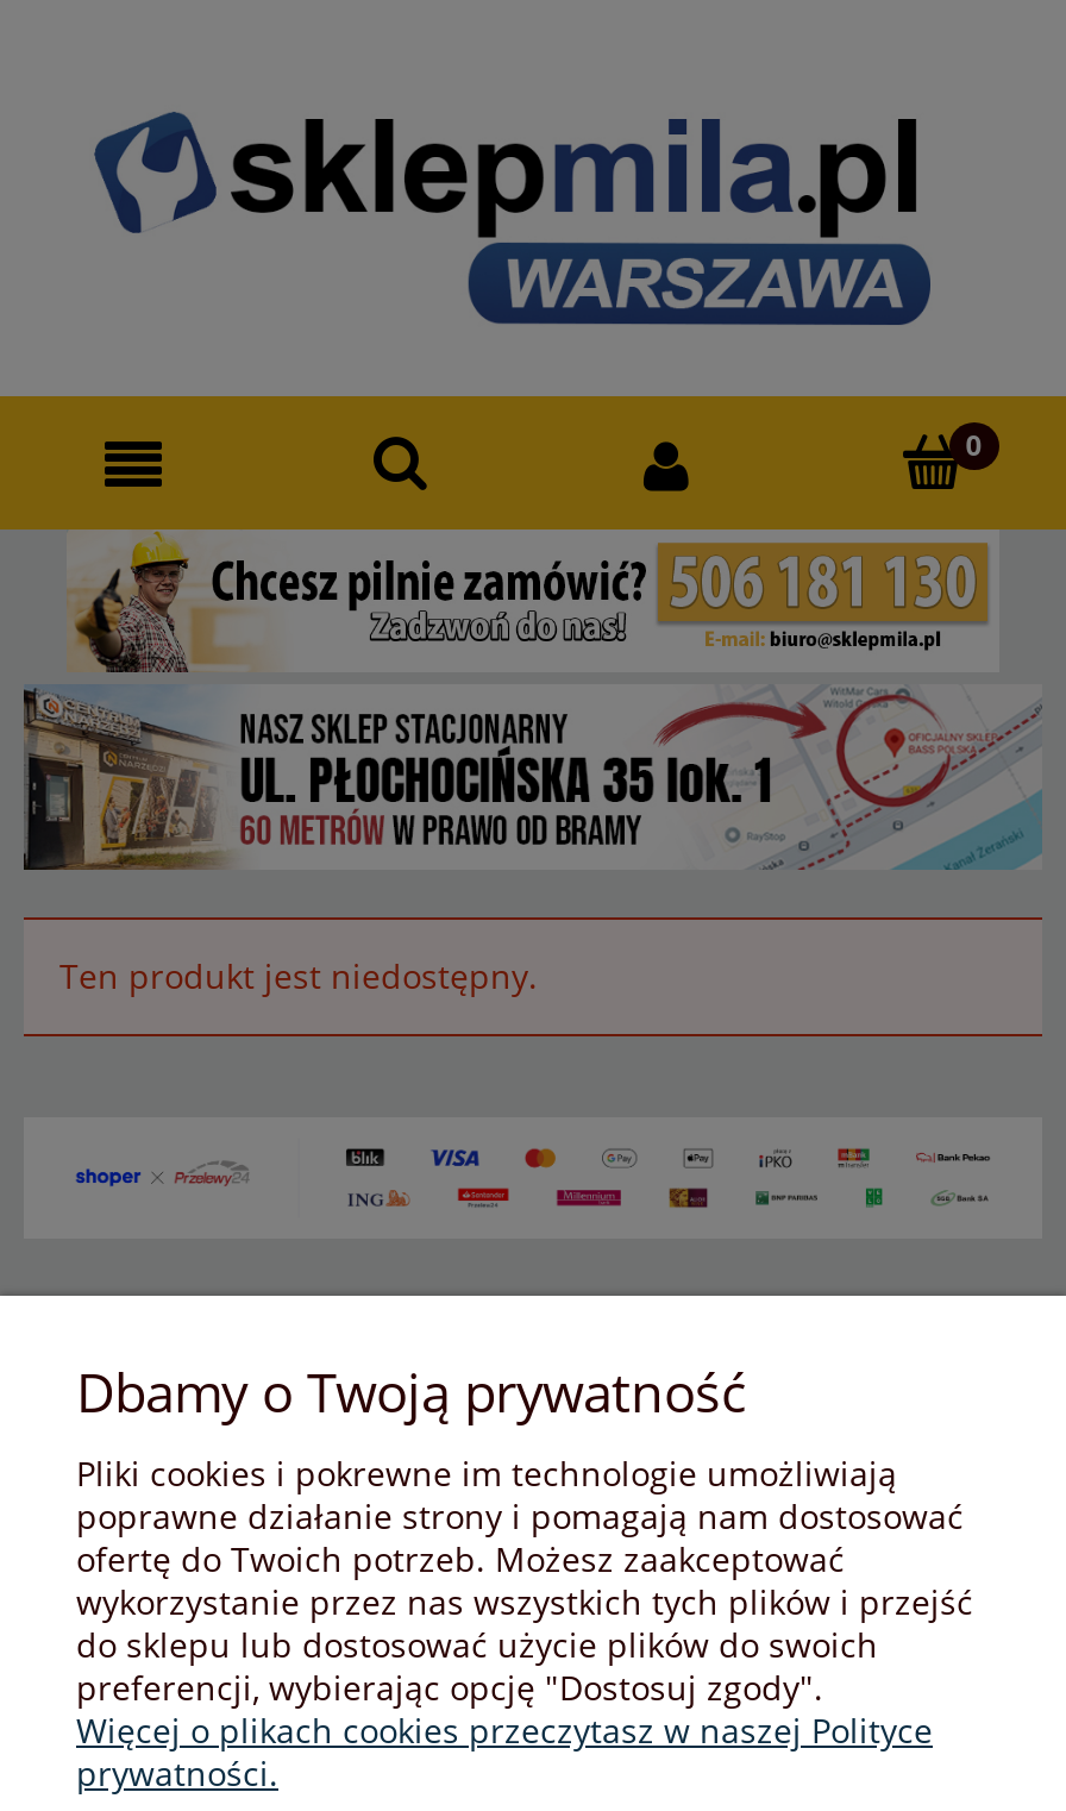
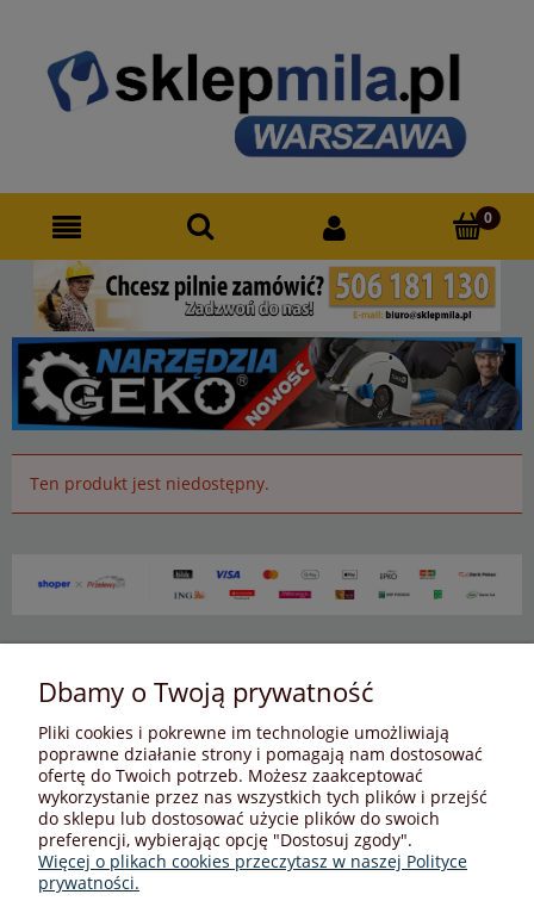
[21,684,1042,872] [image] -> [12,336,522,431] [image]

